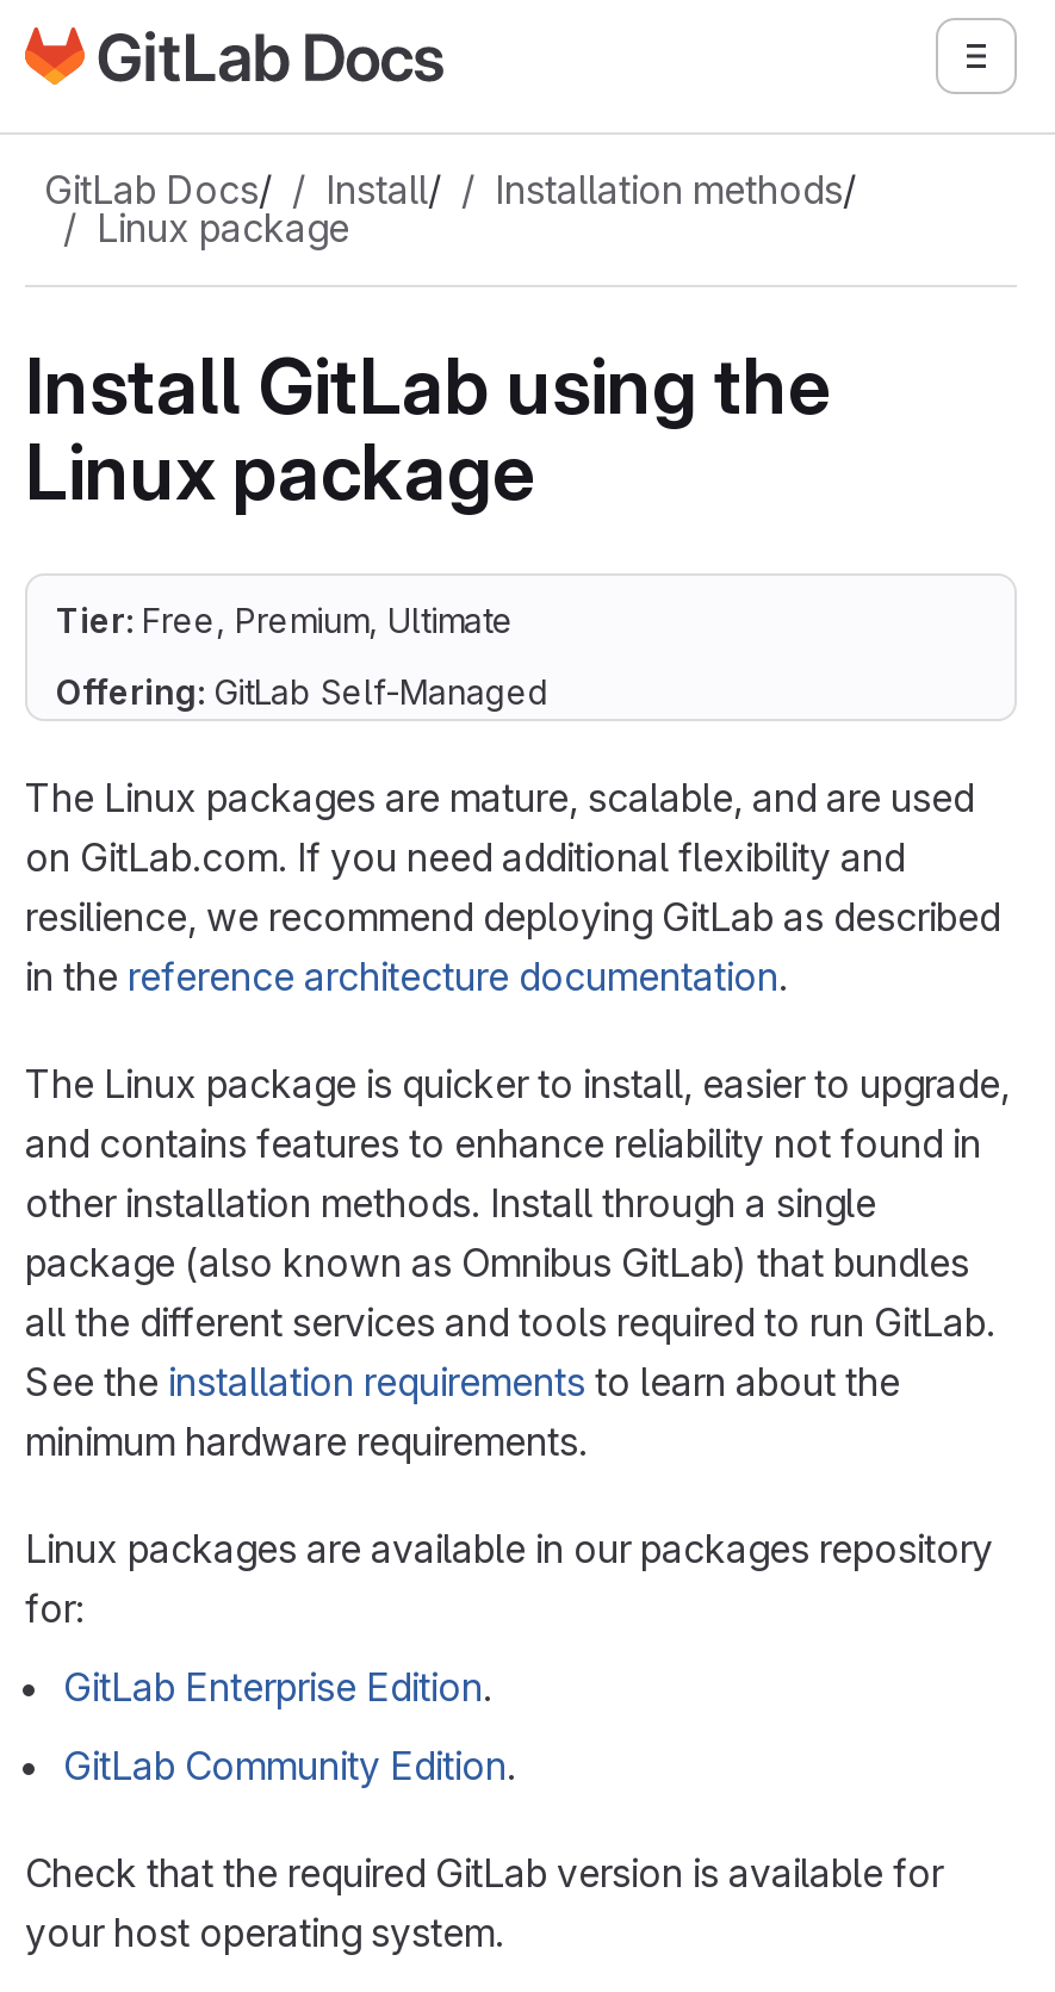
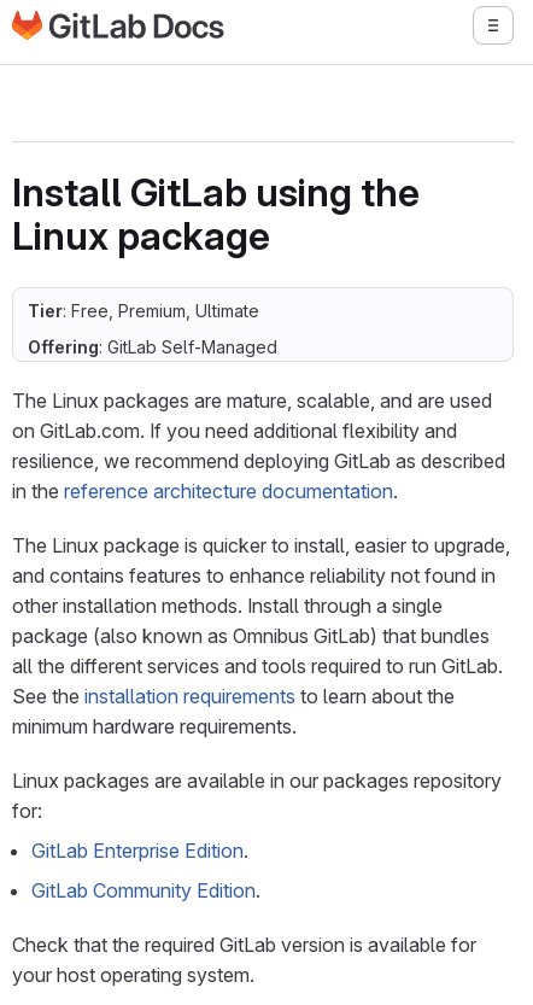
[44,166,857,252] GitLab Docs/ | Install/ | Installation methods/ | Linux package -> none

